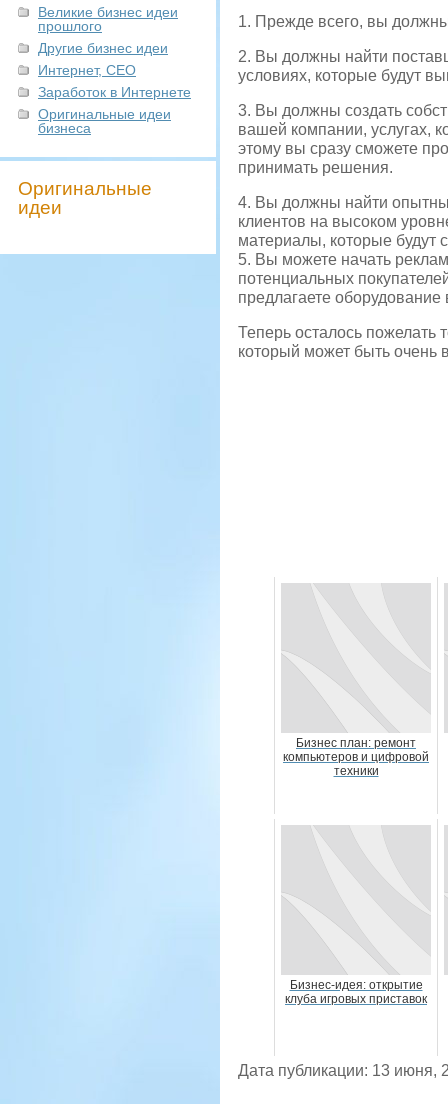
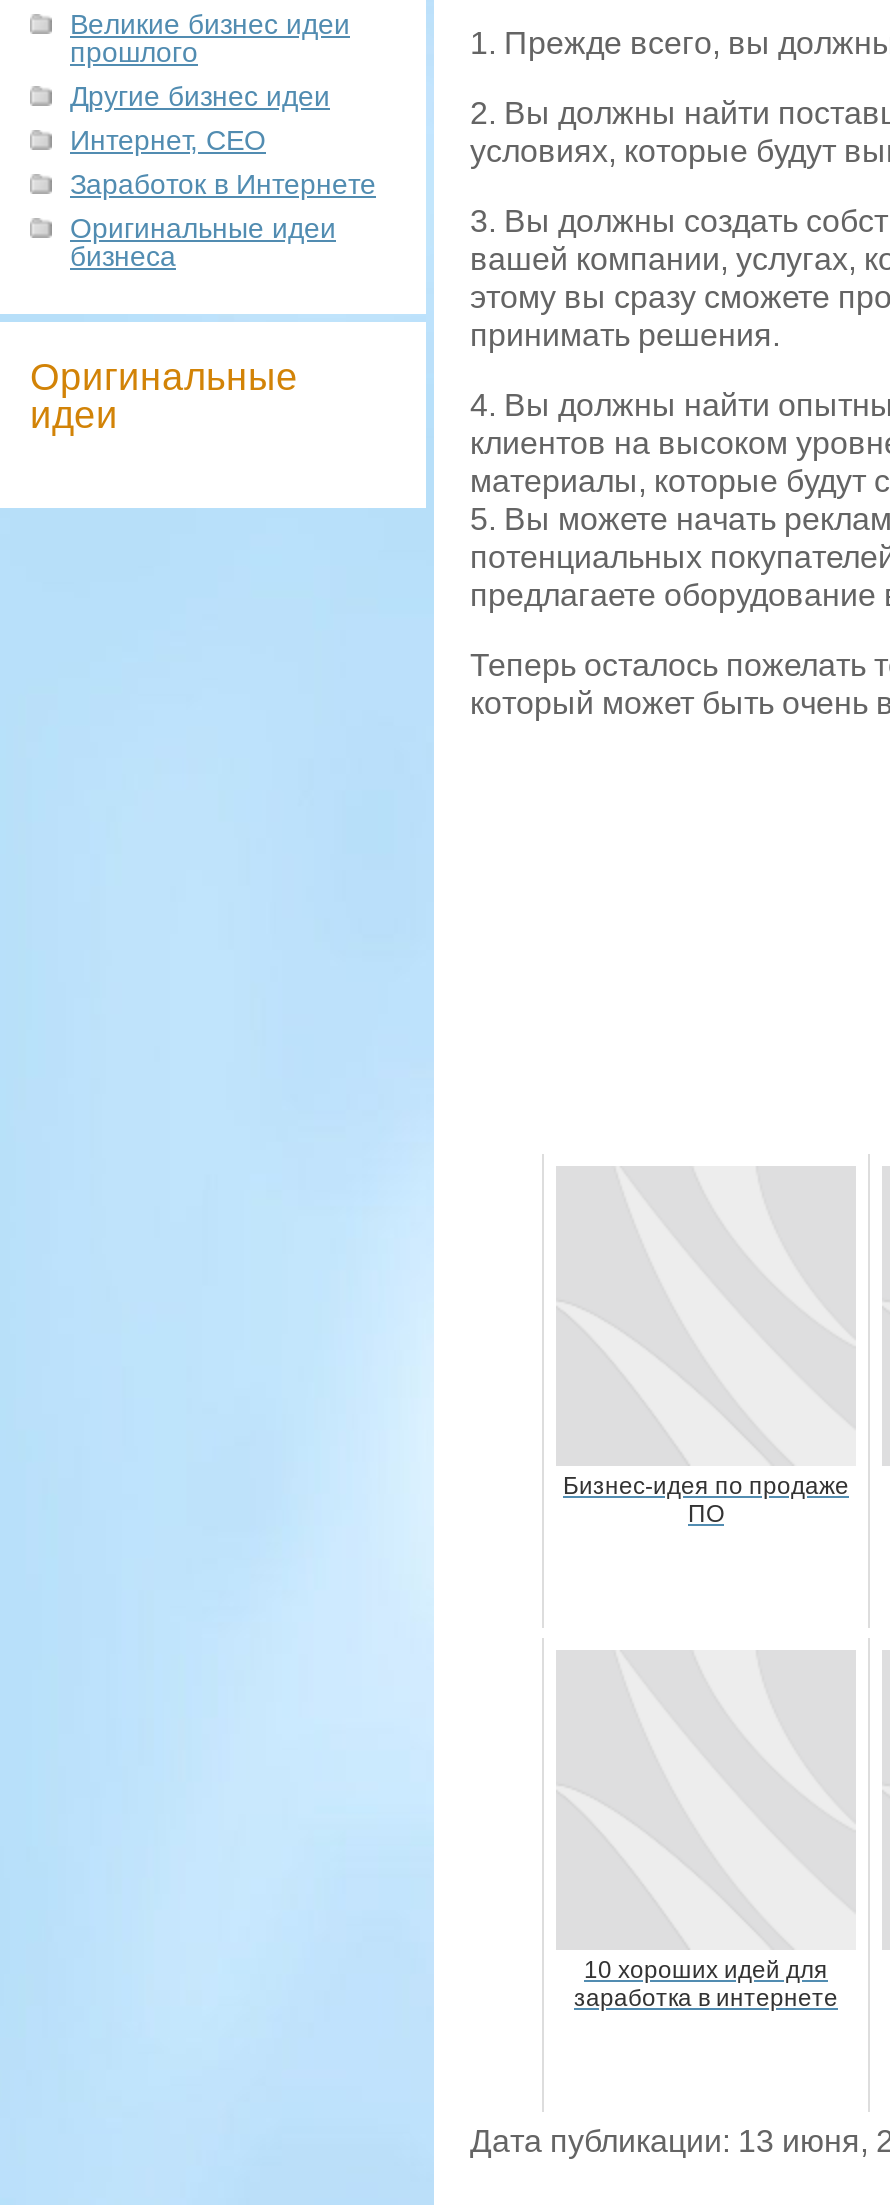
[283,736,429,778] Бизнес план: ремонт | компьютеров и цифровой | техники -> [563,1472,849,1528] Бизнес-идея по продаже | ПО
[285,978,427,1006] Бизнес-идея: открытие | клуба игровых приставок -> [574,1956,838,2012] 10 хороших идей для | заработка в интернете

